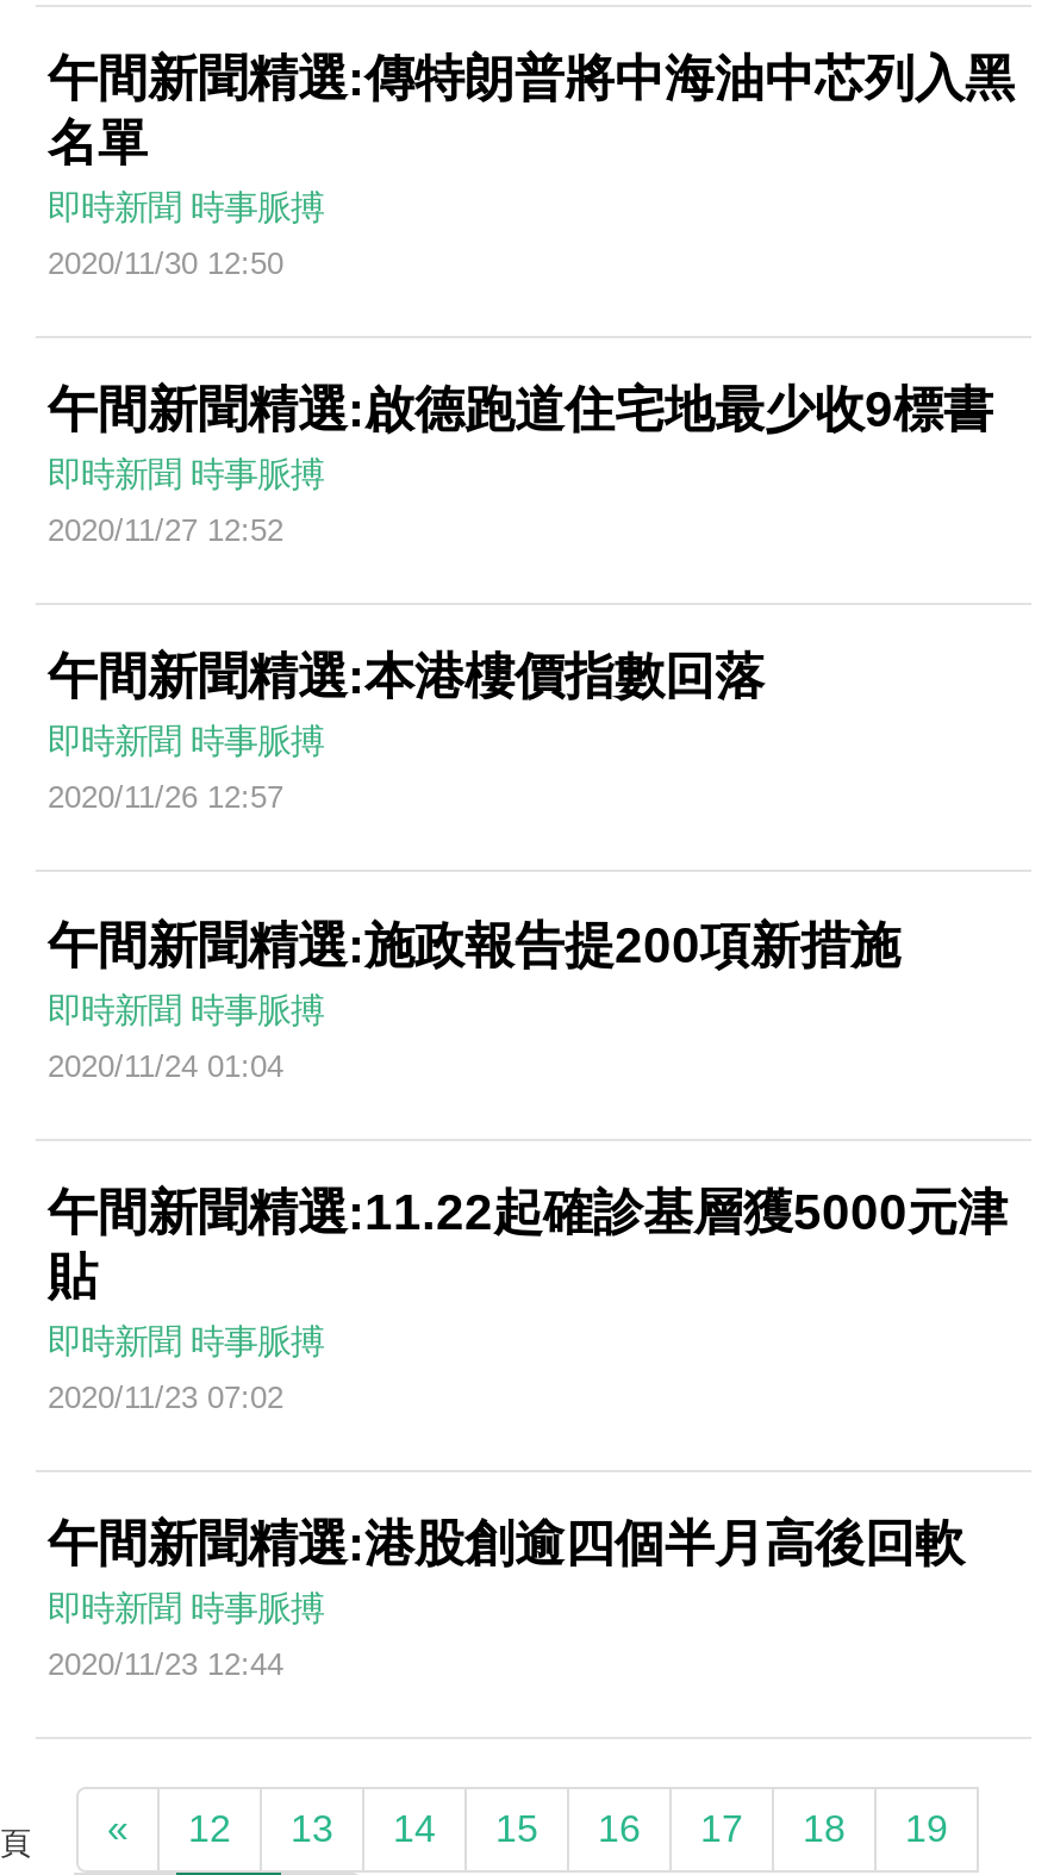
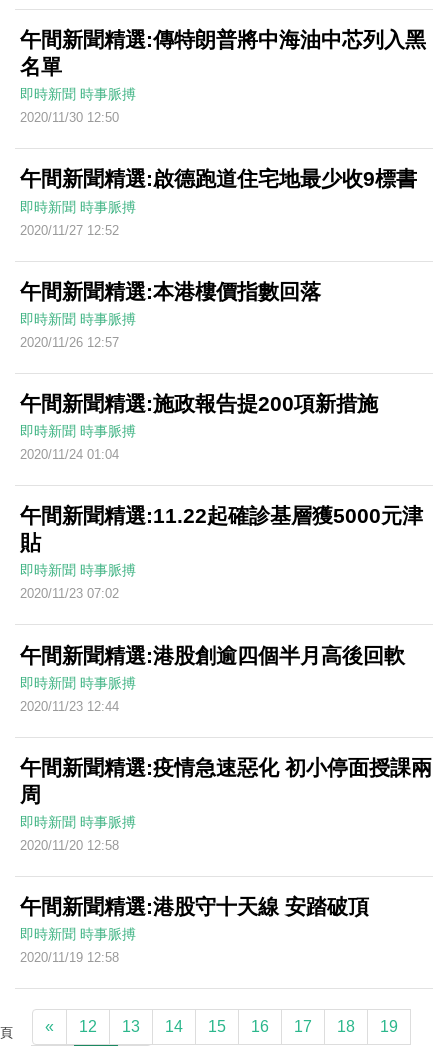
none -> [20,756,432,965] 午間新聞精選:疫情急速惡化 初小停面授課兩 | 周 | 即時新聞 時事脈搏 | 2020/11/20 12:58 | 午間新聞精選:港股守十天線 安踏破頂 | 即時新聞 時事脈搏 | 2020/11/19 12:58

